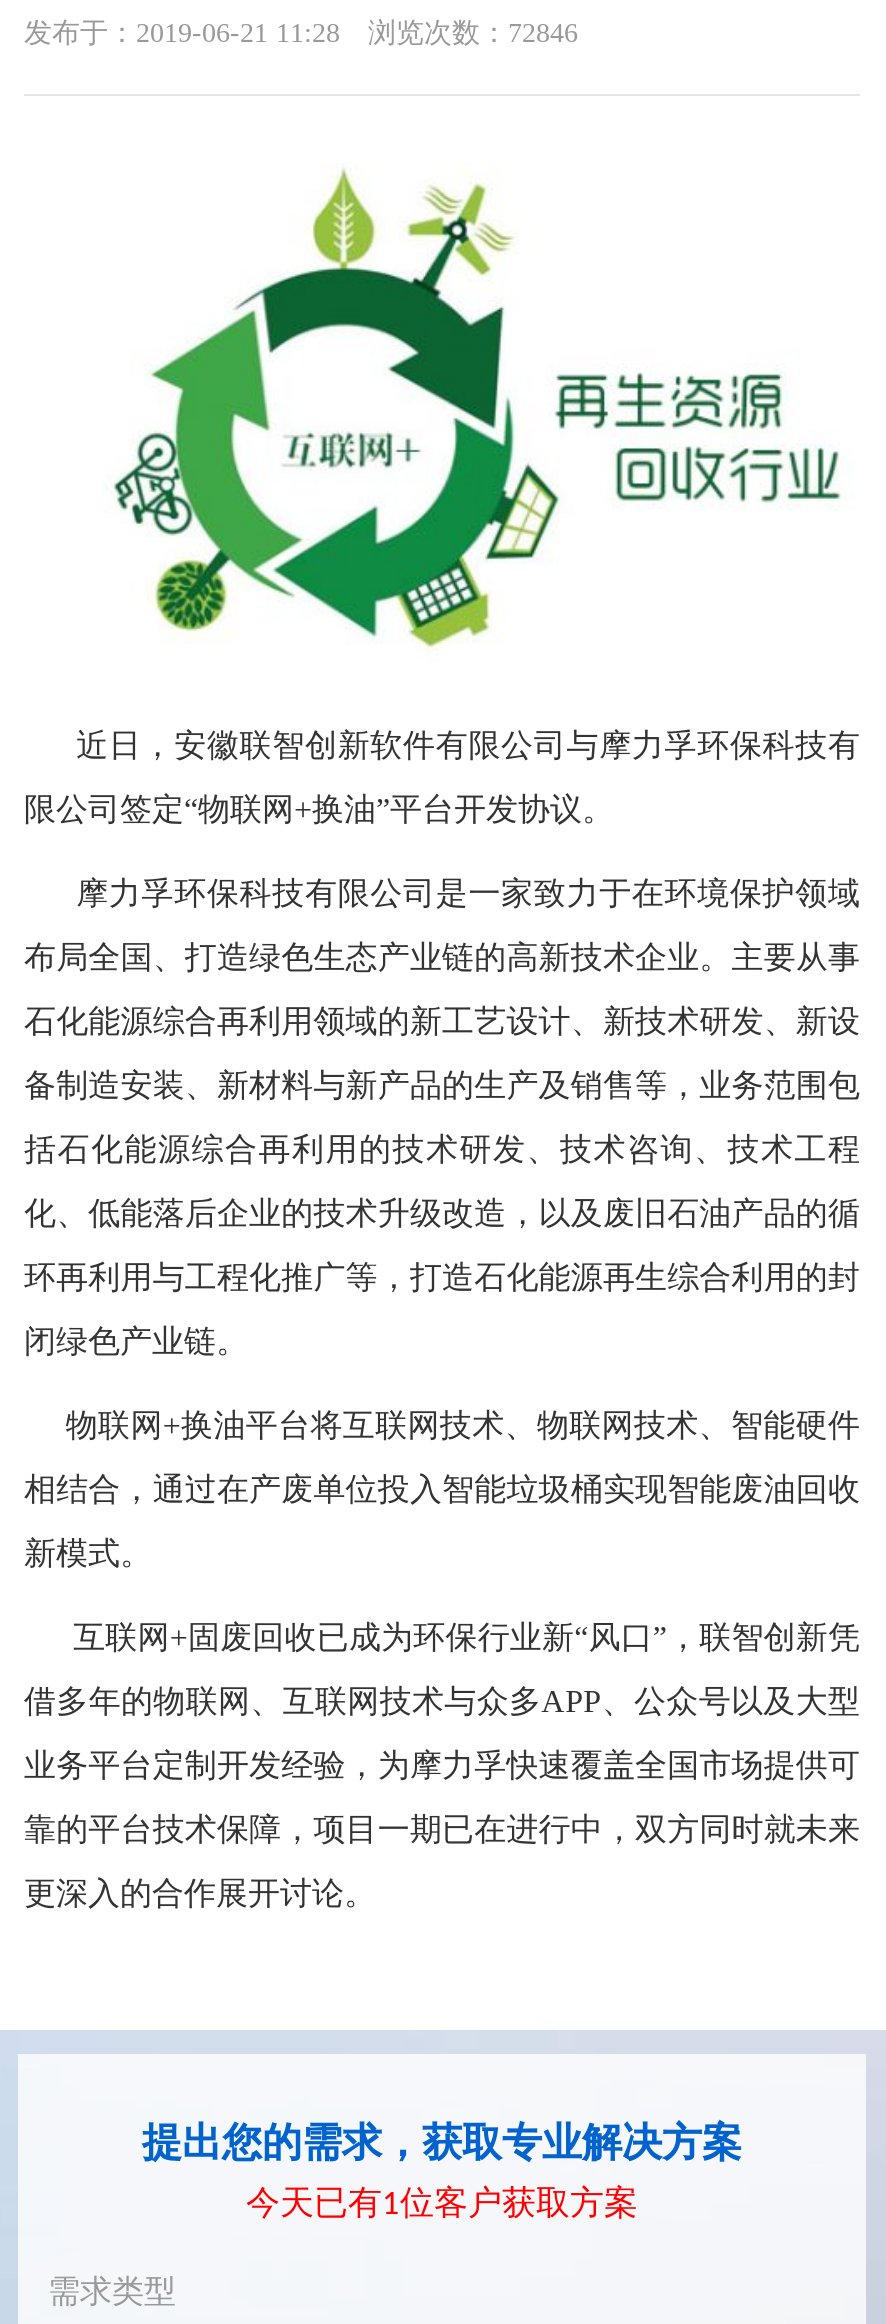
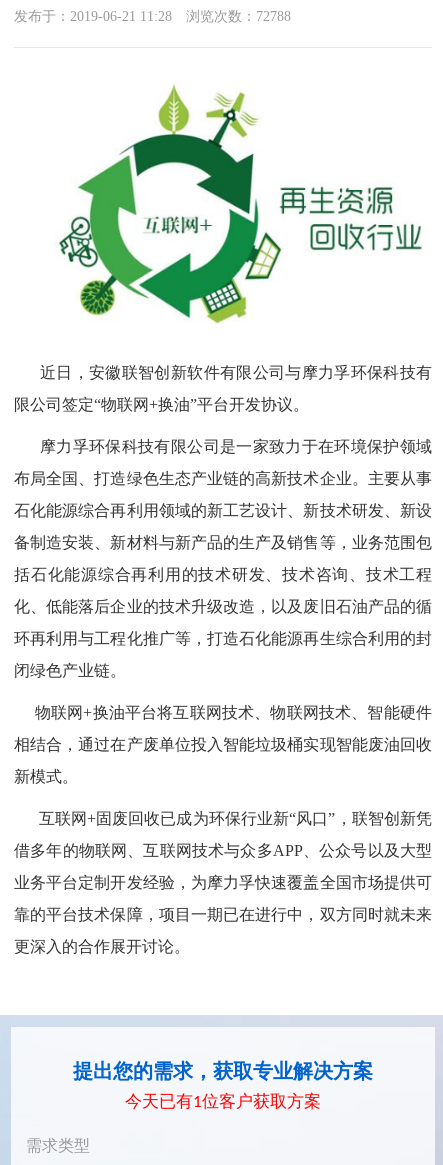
[24,18,578,48] 发布于：2019-06-21 11:28 浏览次数：72846 -> [14,9,291,24] 发布于：2019-06-21 11:28 浏览次数：72788

